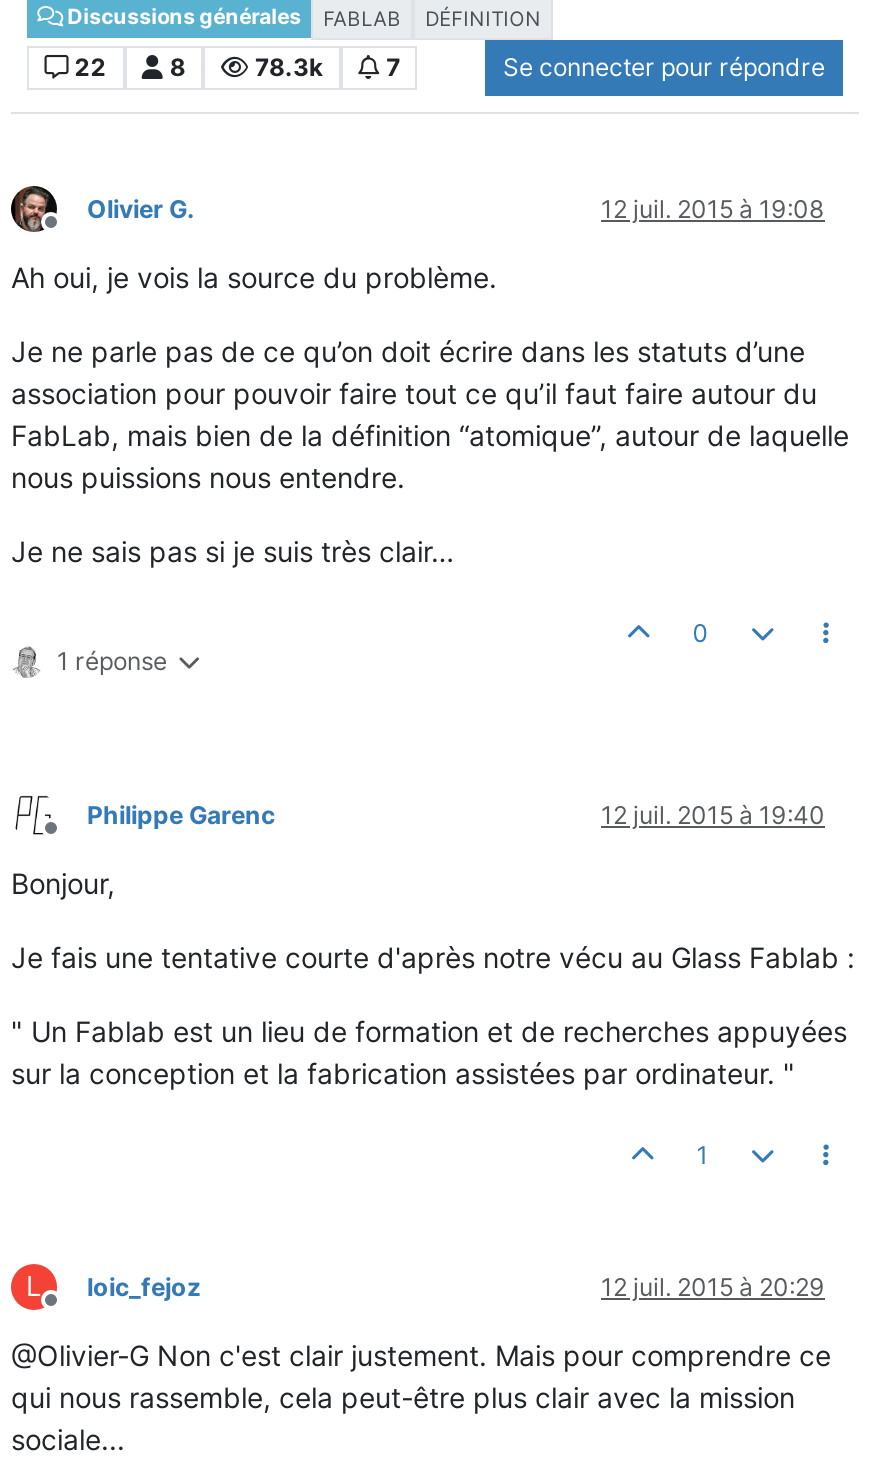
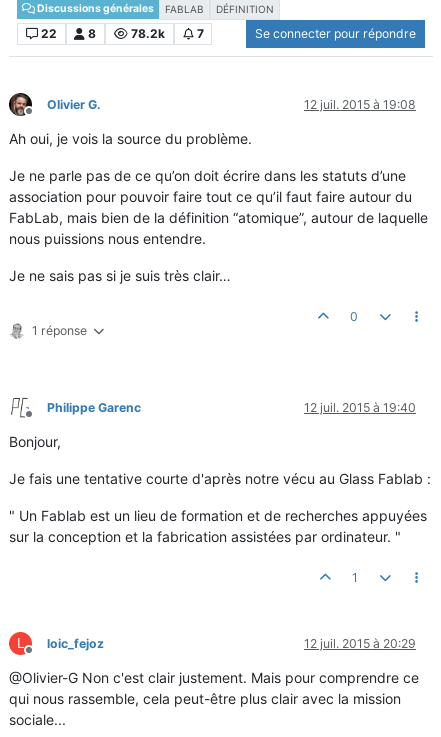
[255,52,323,82] 78.3k -> [131,26,165,41] 78.2k

